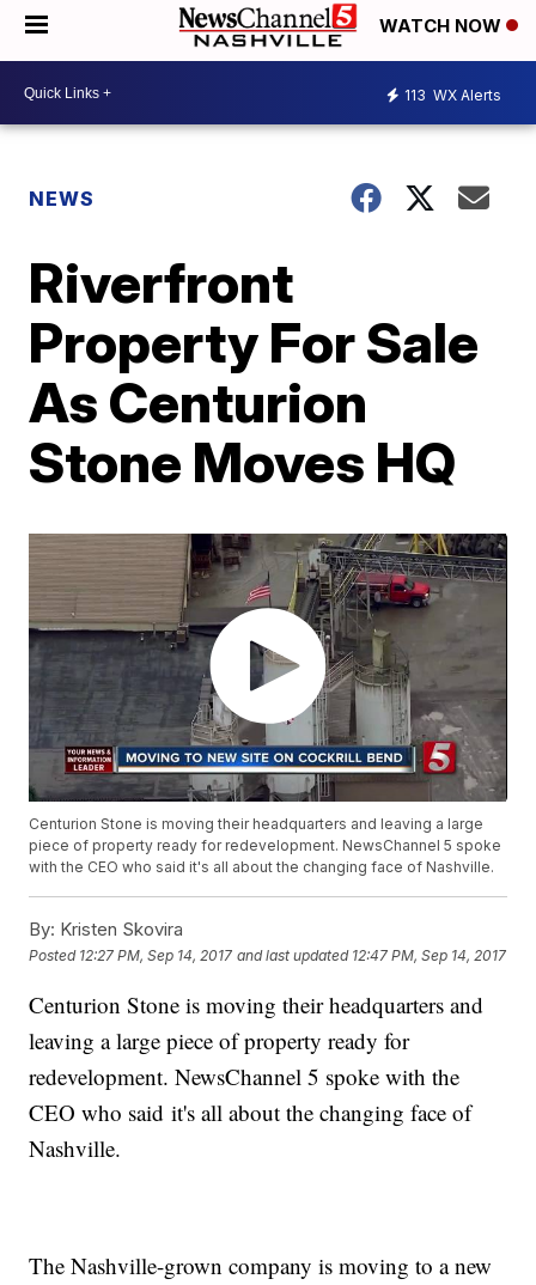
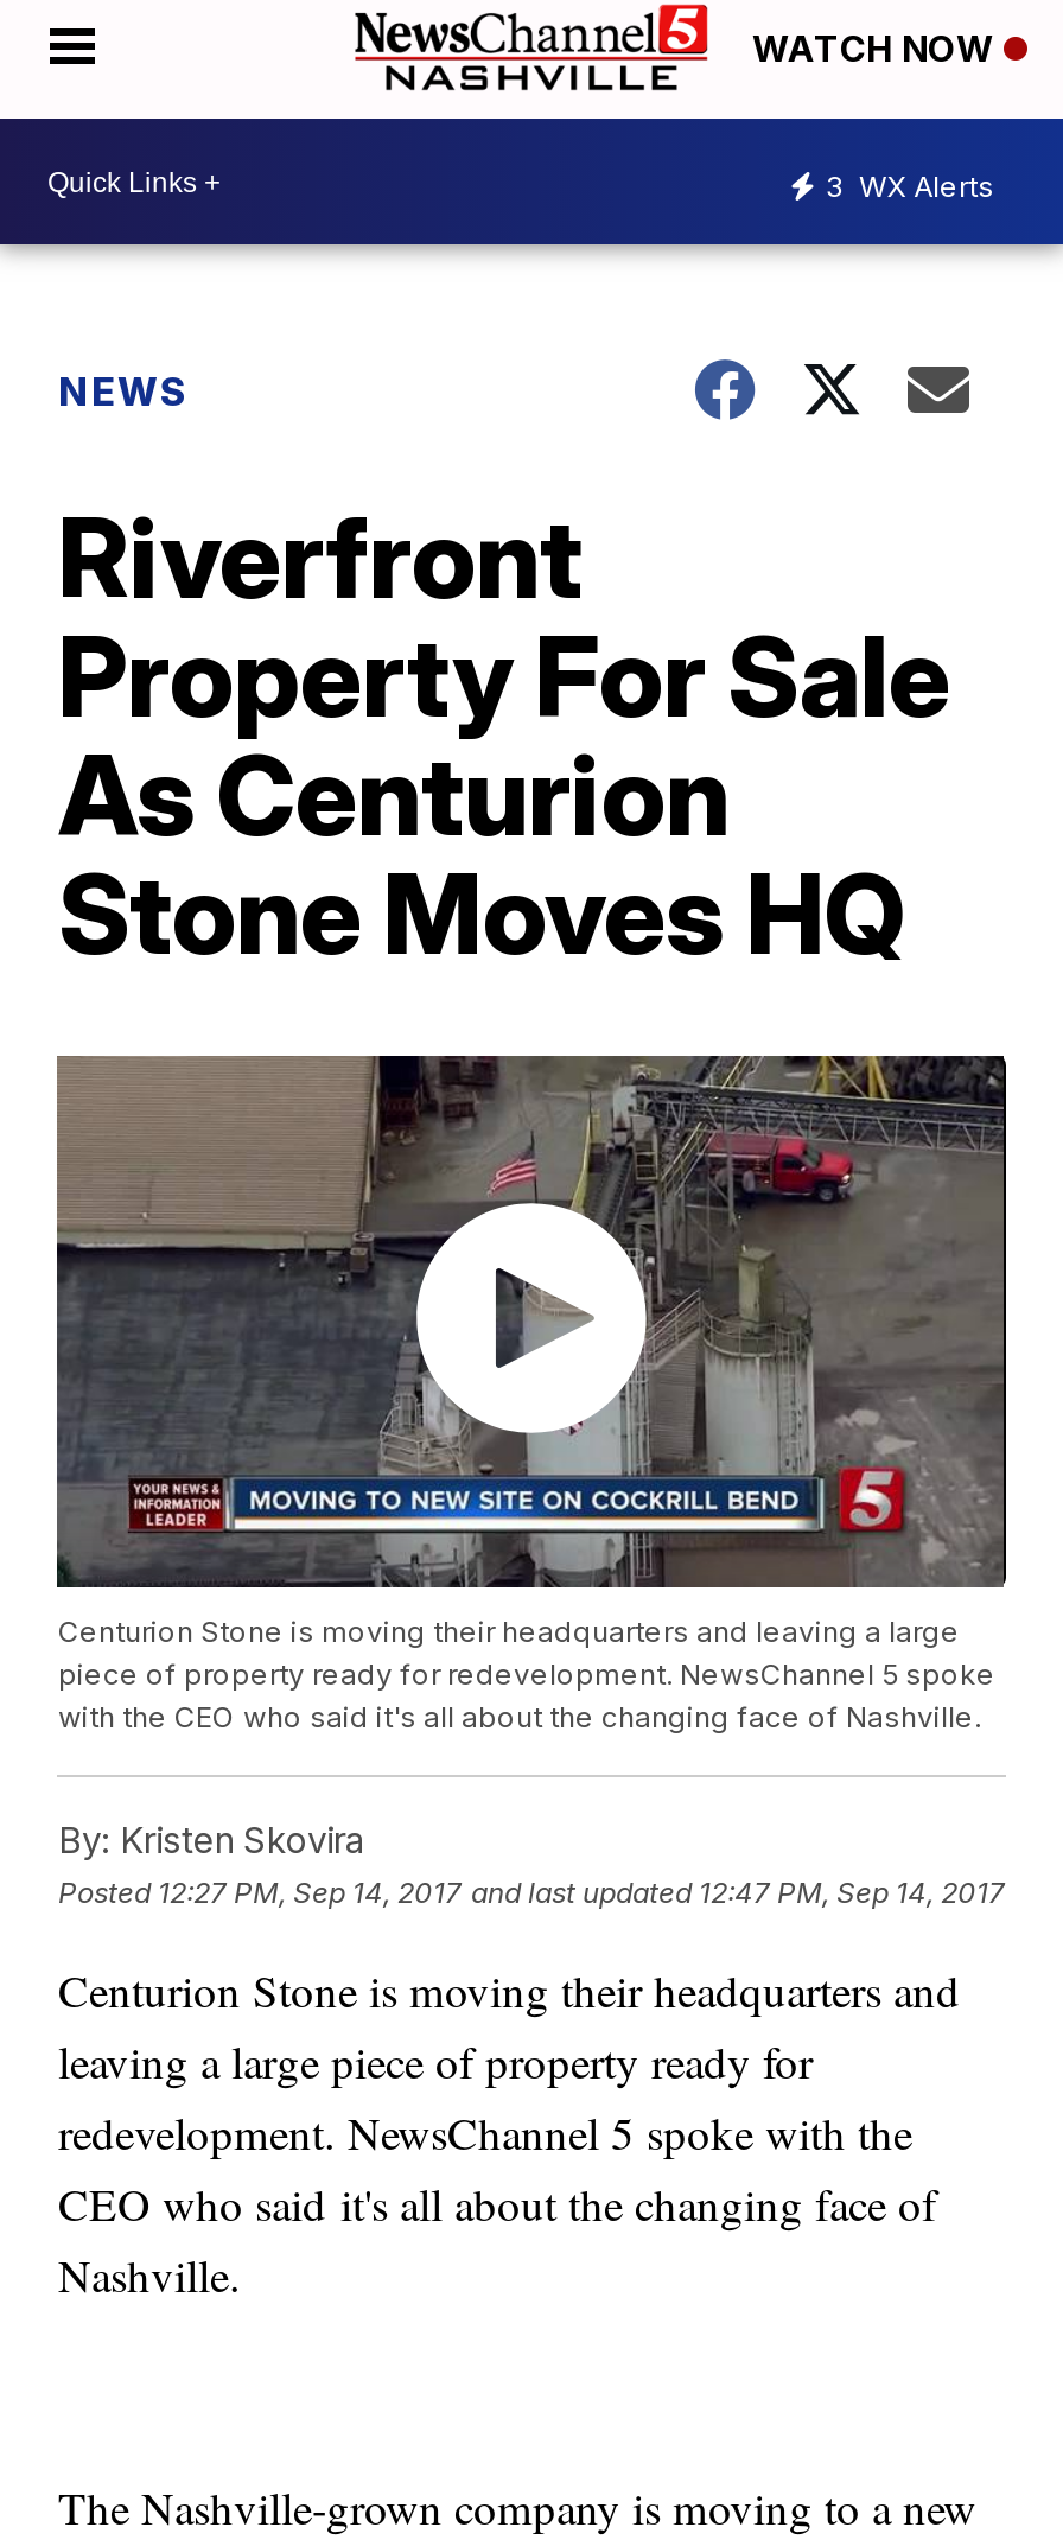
[404,86,501,103] 113 WX Alerts -> [826,167,994,203] 3 WX Alerts

